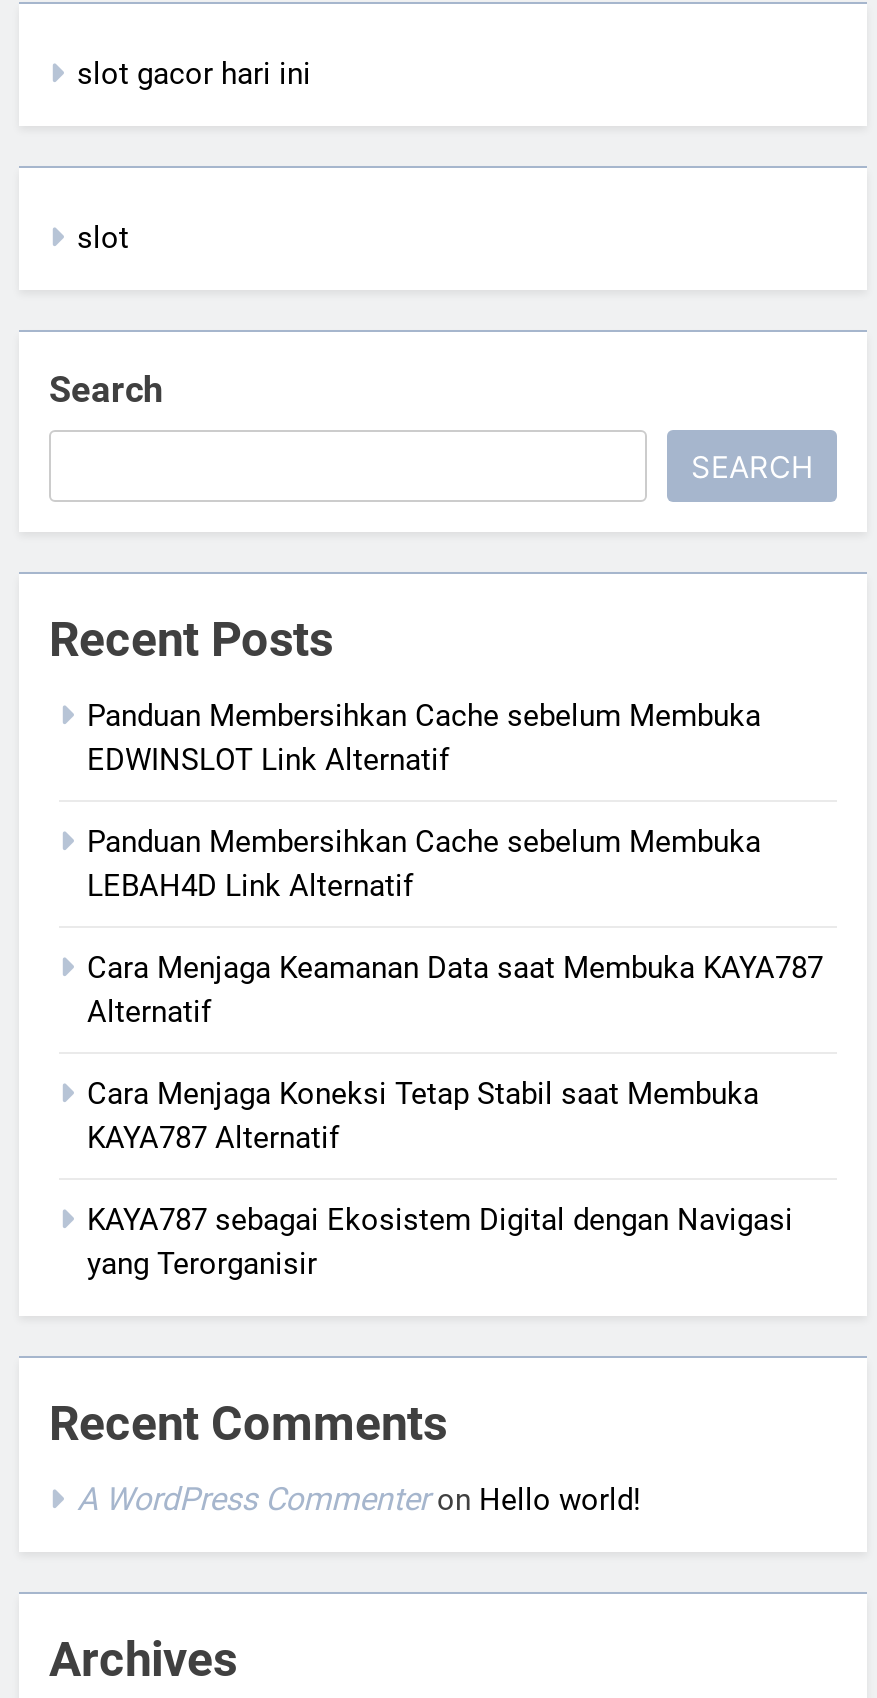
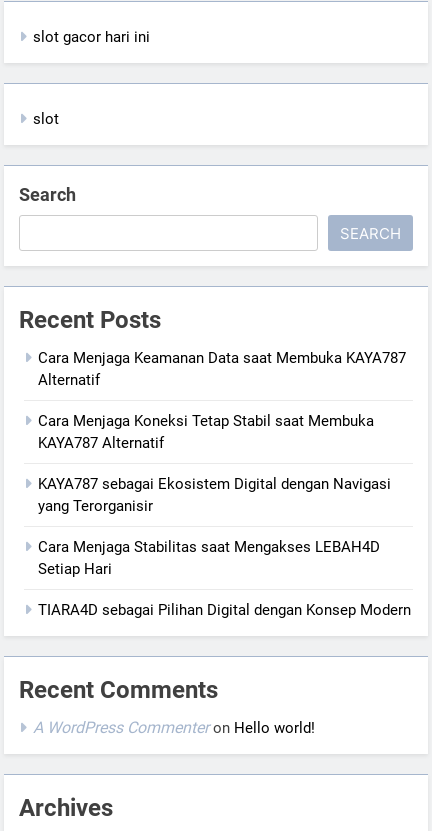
[87,698,761,904] Panduan Membersihkan Cache sebelum Membuka | EDWINSLOT Link Alternatif | Panduan Membersihkan Cache sebelum Membuka | LEBAH4D Link Alternatif -> none
moved [87,950,823,1282] -> [38,349,406,515]: Cara Menjaga Keamanan Data saat Membuka KAYA787 | Alternatif | Cara Menjaga Koneksi Tetap Stabil saat Membuka | KAYA787 Alternatif | KAYA787 sebagai Ekosistem Digital dengan Navigasi | yang Terorganisir
none -> [38,538,411,619] Cara Menjaga Stabilitas saat Mengakses LEBAH4D | Setiap Hari | TIARA4D sebagai Pilihan Digital dengan Konsep Modern

